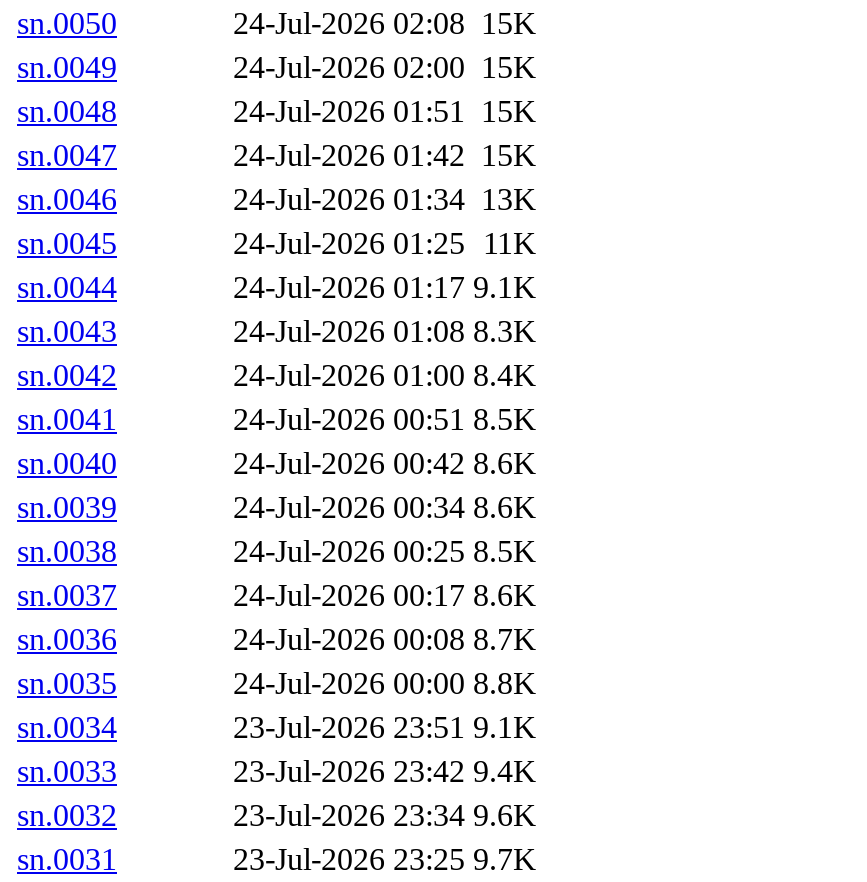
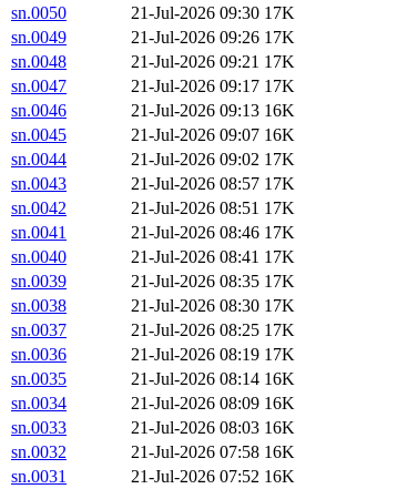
[233,7,537,41] 24-Jul-2026 02:08 15K -> [131,4,295,23] 21-Jul-2026 09:30 17K
[233,51,537,85] 24-Jul-2026 02:00 15K -> [131,28,295,47] 21-Jul-2026 09:26 17K
[233,95,537,129] 24-Jul-2026 01:51 15K -> [131,53,295,71] 21-Jul-2026 09:21 17K
[233,139,537,173] 24-Jul-2026 01:42 15K -> [131,77,295,96] 21-Jul-2026 09:17 17K
[233,183,537,217] 24-Jul-2026 01:34 13K -> [131,101,295,120] 21-Jul-2026 09:13 16K
[233,227,537,261] 24-Jul-2026 01:25 11K -> [131,126,295,145] 21-Jul-2026 09:07 16K
[233,271,537,305] 24-Jul-2026 01:17 9.1K -> [131,150,295,169] 21-Jul-2026 09:02 17K
[233,315,537,349] 24-Jul-2026 01:08 8.3K -> [131,175,295,193] 21-Jul-2026 08:57 17K
[233,359,537,393] 24-Jul-2026 01:00 8.4K -> [131,199,295,218] 21-Jul-2026 08:51 17K
[233,403,537,437] 24-Jul-2026 00:51 8.5K -> [131,223,295,242] 21-Jul-2026 08:46 17K
[233,447,537,481] 24-Jul-2026 00:42 8.6K -> [131,248,295,267] 21-Jul-2026 08:41 17K
[233,491,537,525] 24-Jul-2026 00:34 8.6K -> [131,272,295,291] 21-Jul-2026 08:35 17K
[233,535,537,569] 24-Jul-2026 00:25 8.5K -> [131,297,295,315] 21-Jul-2026 08:30 17K
[233,579,537,613] 24-Jul-2026 00:17 8.6K -> [131,321,295,340] 21-Jul-2026 08:25 17K
[233,623,537,657] 24-Jul-2026 00:08 8.7K -> [131,345,295,364] 21-Jul-2026 08:19 17K
[233,667,537,701] 24-Jul-2026 00:00 8.8K -> [131,370,295,389] 21-Jul-2026 08:14 16K
[233,711,537,745] 23-Jul-2026 23:51 9.1K -> [131,394,295,413] 21-Jul-2026 08:09 16K
[233,755,537,789] 23-Jul-2026 23:42 9.4K -> [131,418,295,437] 21-Jul-2026 08:03 16K
[233,799,537,833] 23-Jul-2026 23:34 9.6K -> [131,443,295,462] 21-Jul-2026 07:58 16K
[233,843,537,877] 23-Jul-2026 23:25 9.7K -> [131,467,295,486] 21-Jul-2026 07:52 16K

